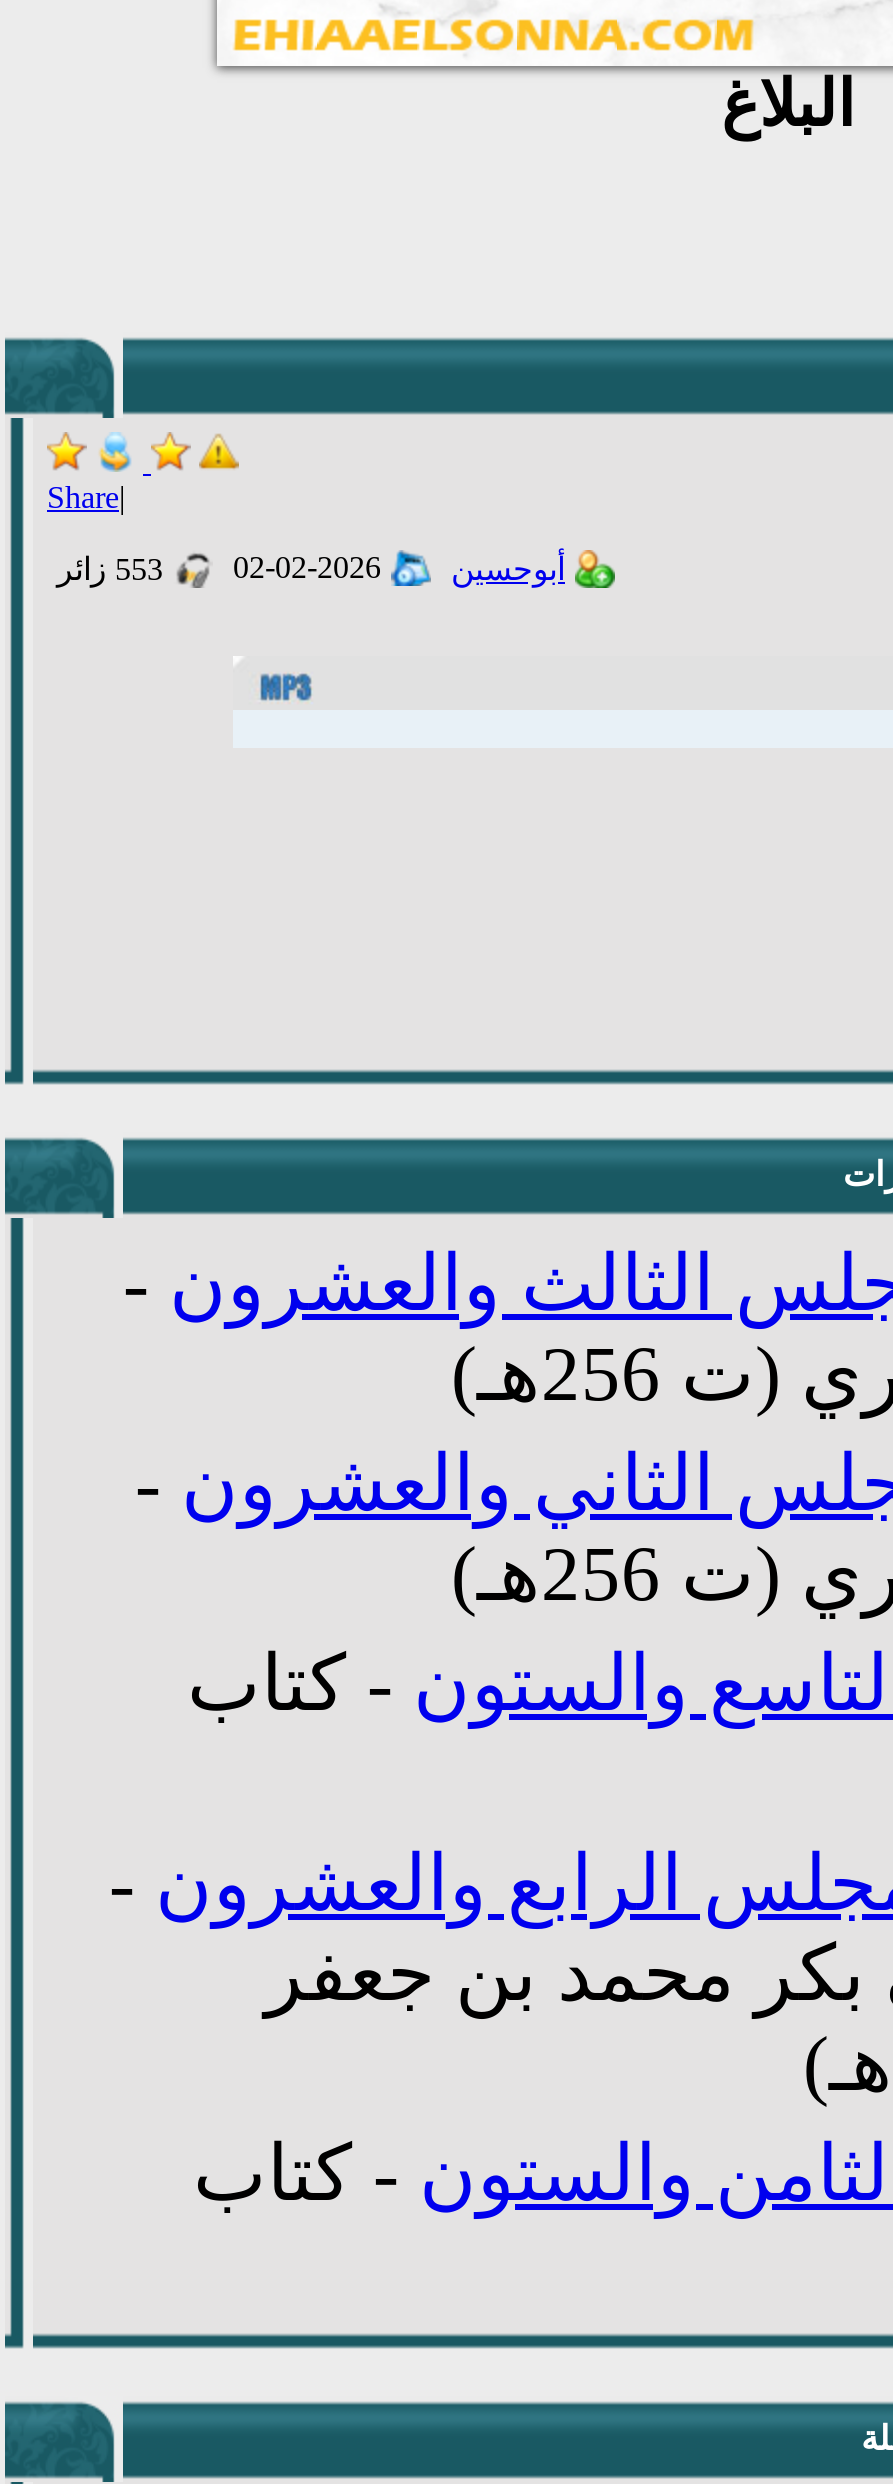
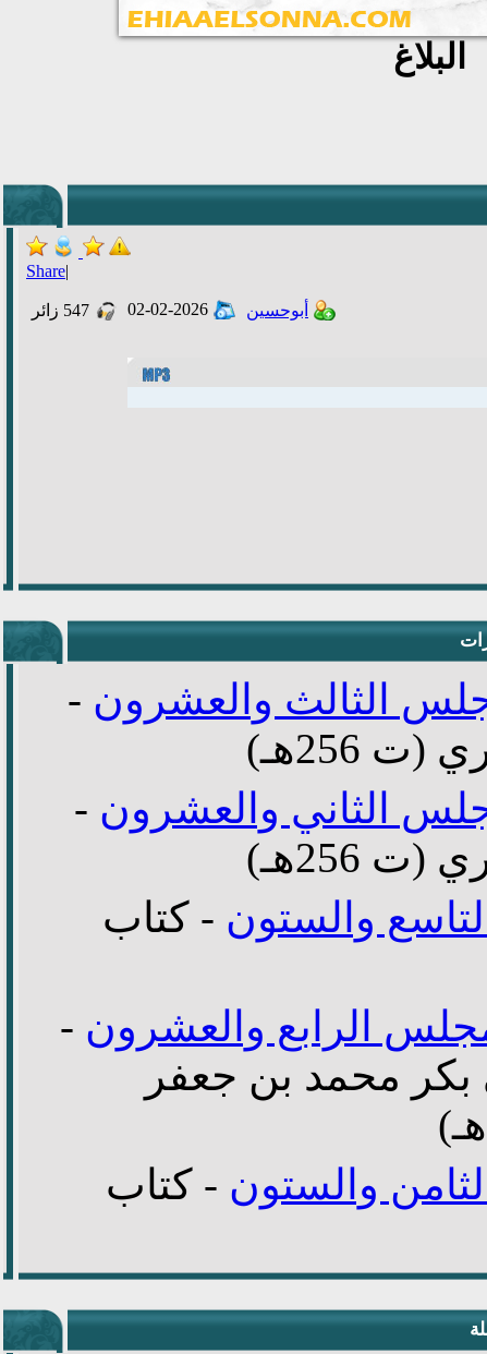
[77,553,183,587] 553 زائر -> [42,301,100,320] 547 زائر

